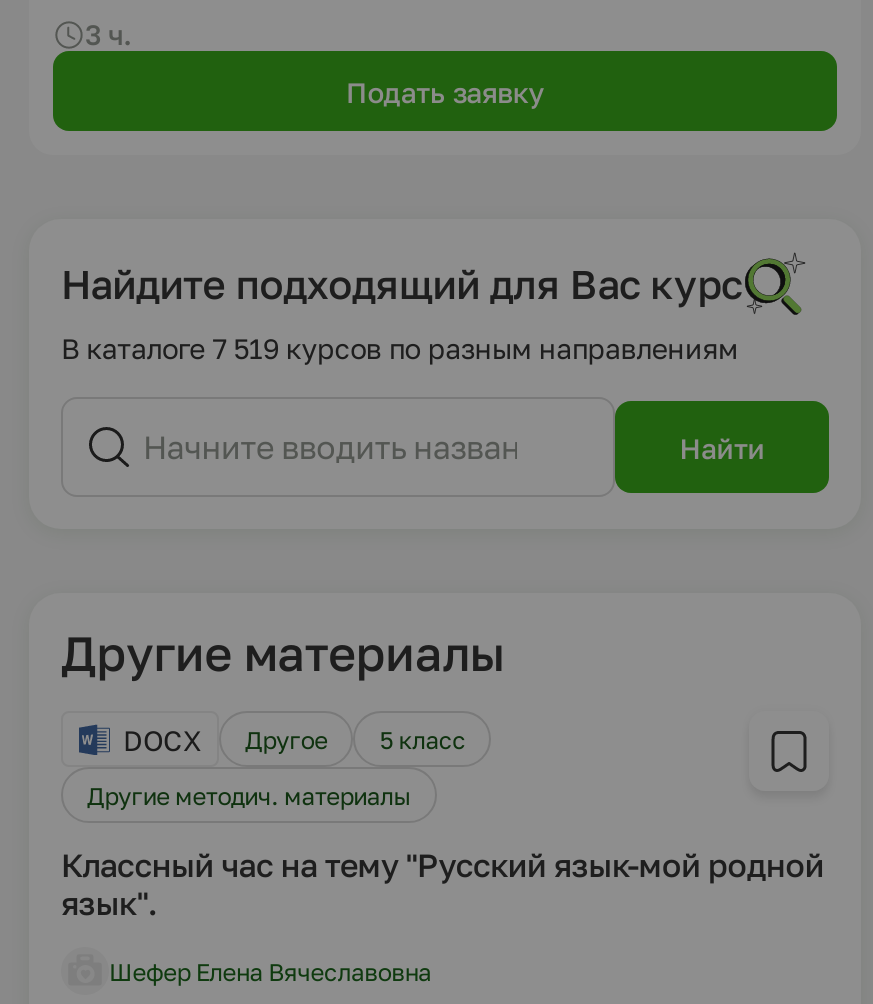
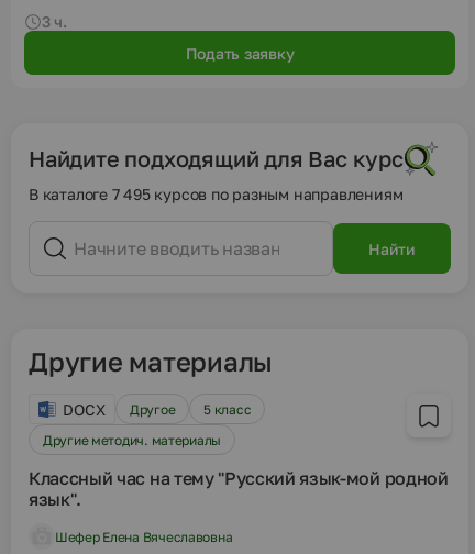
[61,331,738,365] В каталоге 7 519 курсов по разным направлениям -> [29,185,403,203] В каталоге 7 495 курсов по разным направлениям

